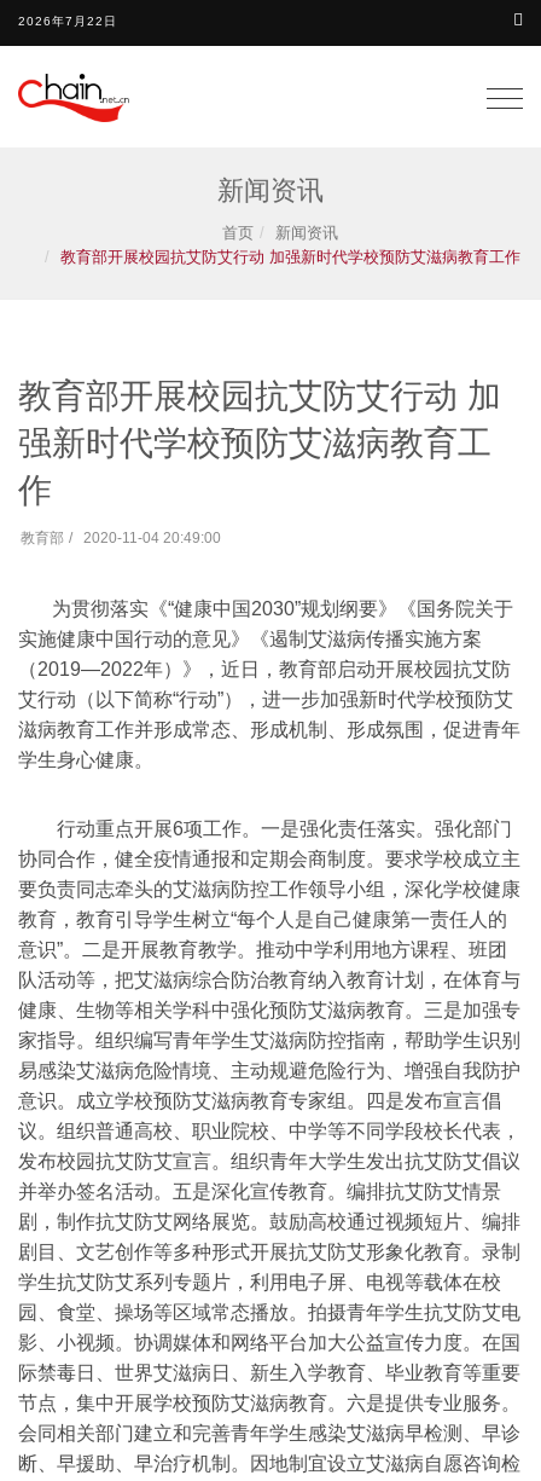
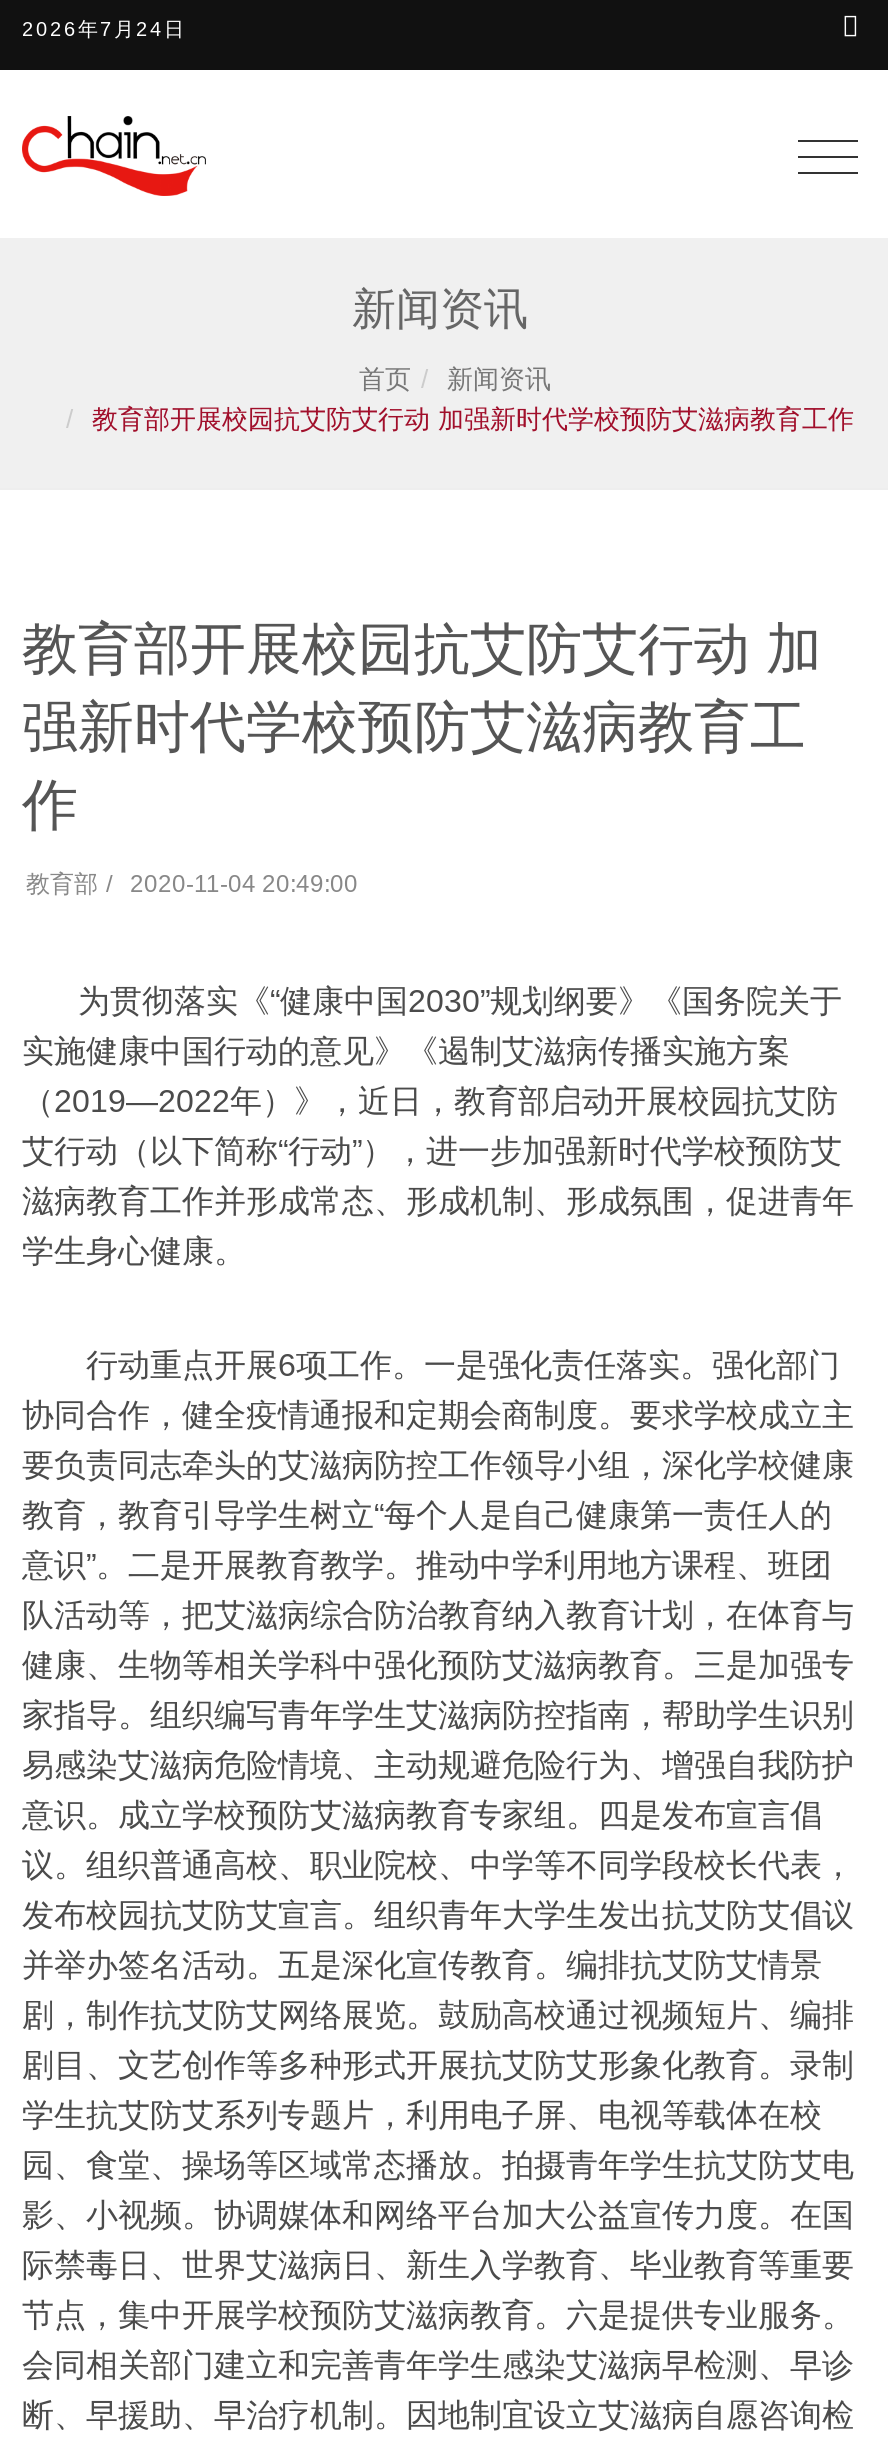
[18,15,117,28] 2026年7月22日 -> [22,18,186,40] 2026年7月24日

